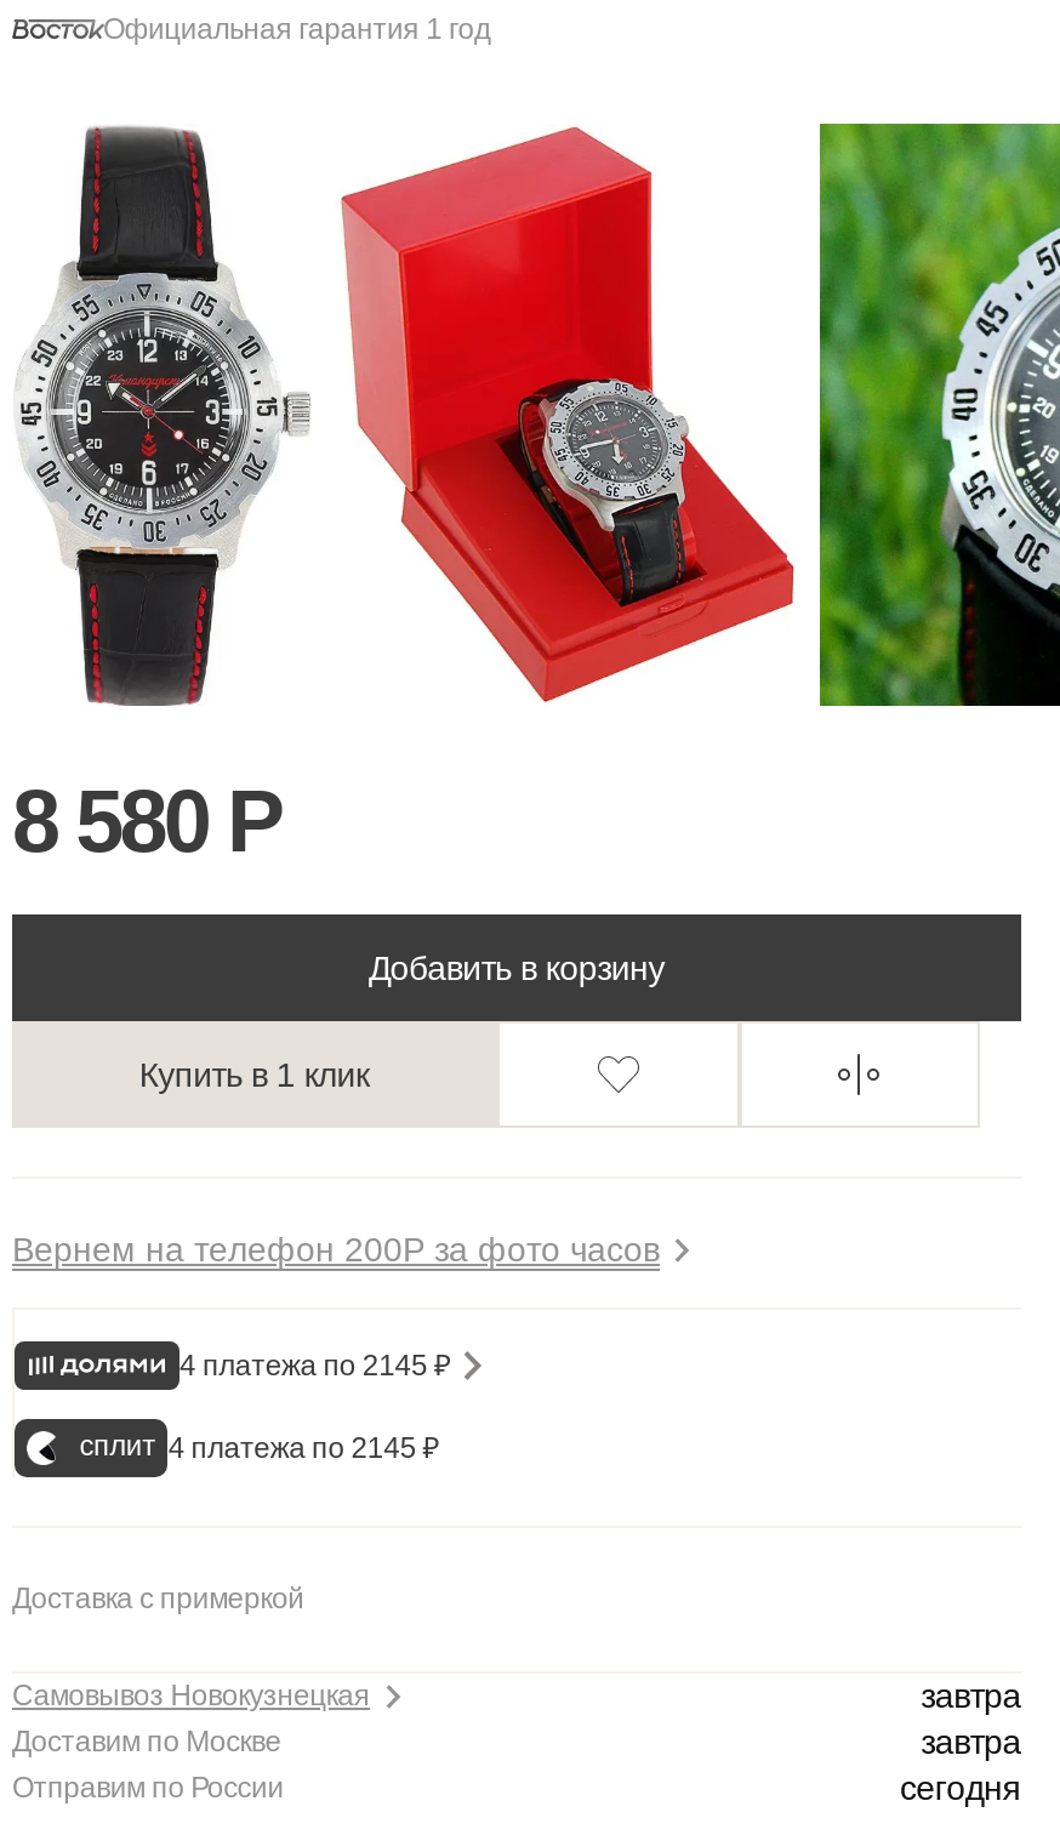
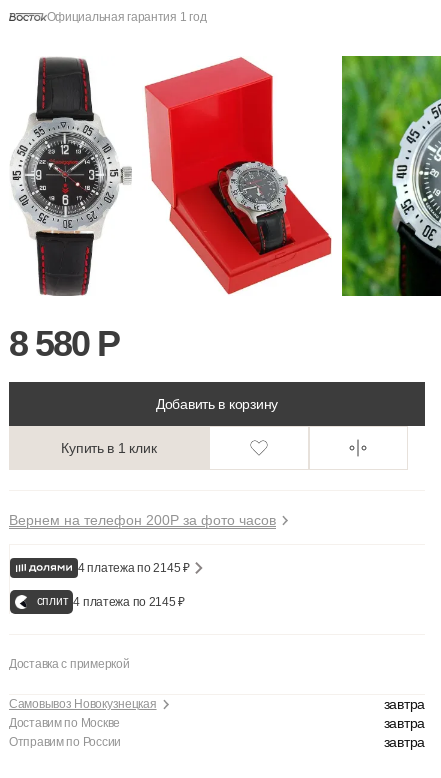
[900,1768,1021,1807] сегодня -> [384,734,425,750] завтра

